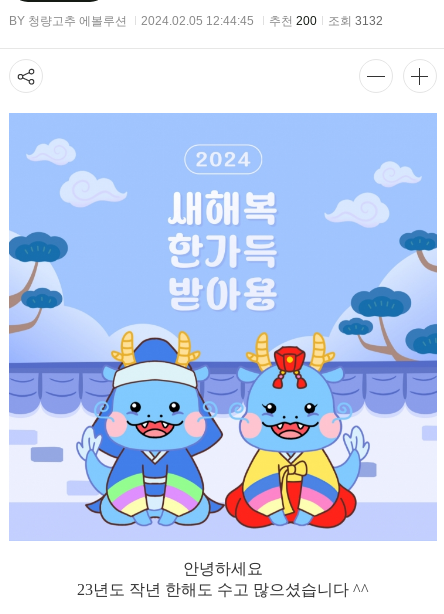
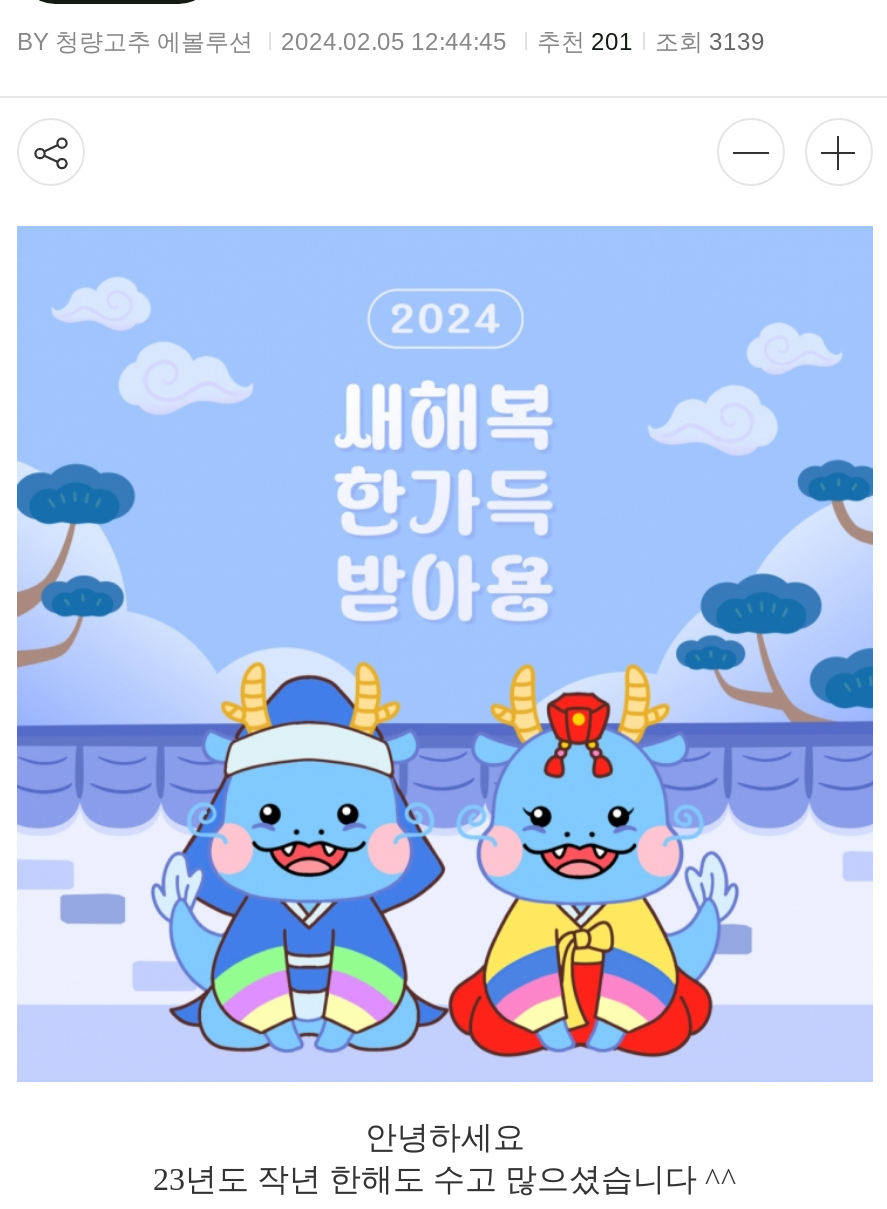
[269,14,317,28] 추천 200 -> [537,27,633,55] 추천 201
[328,14,383,28] 조회 3132 -> [655,27,765,55] 조회 3139

